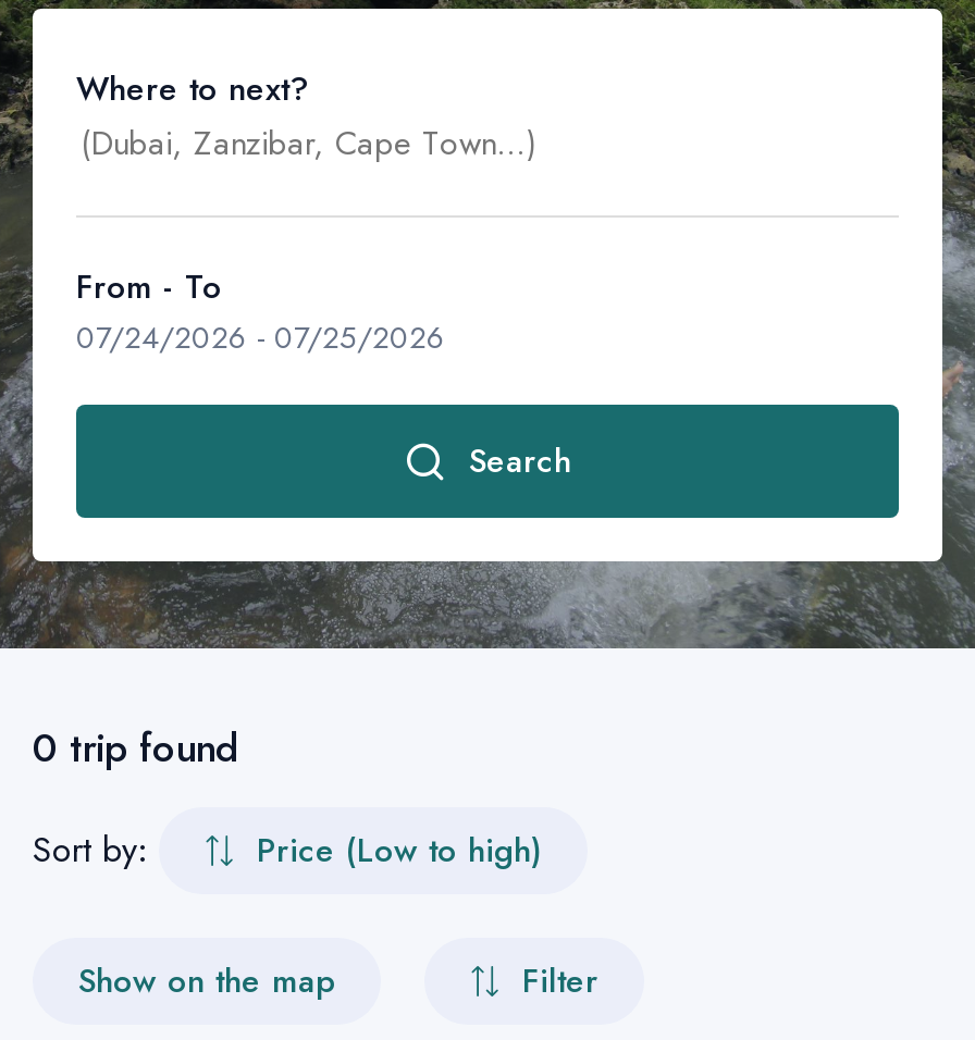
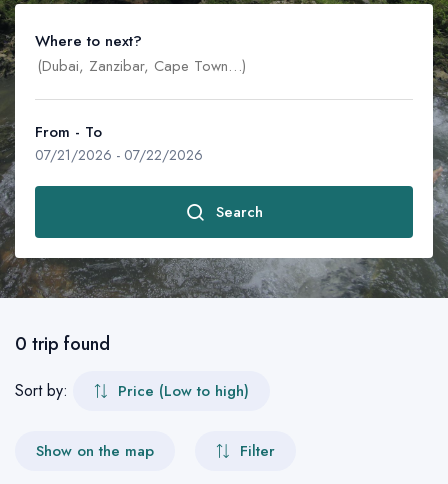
[76,316,446,359] 07/24/2026 - 07/25/2026 -> [35,145,203,165] 07/21/2026 - 07/22/2026

